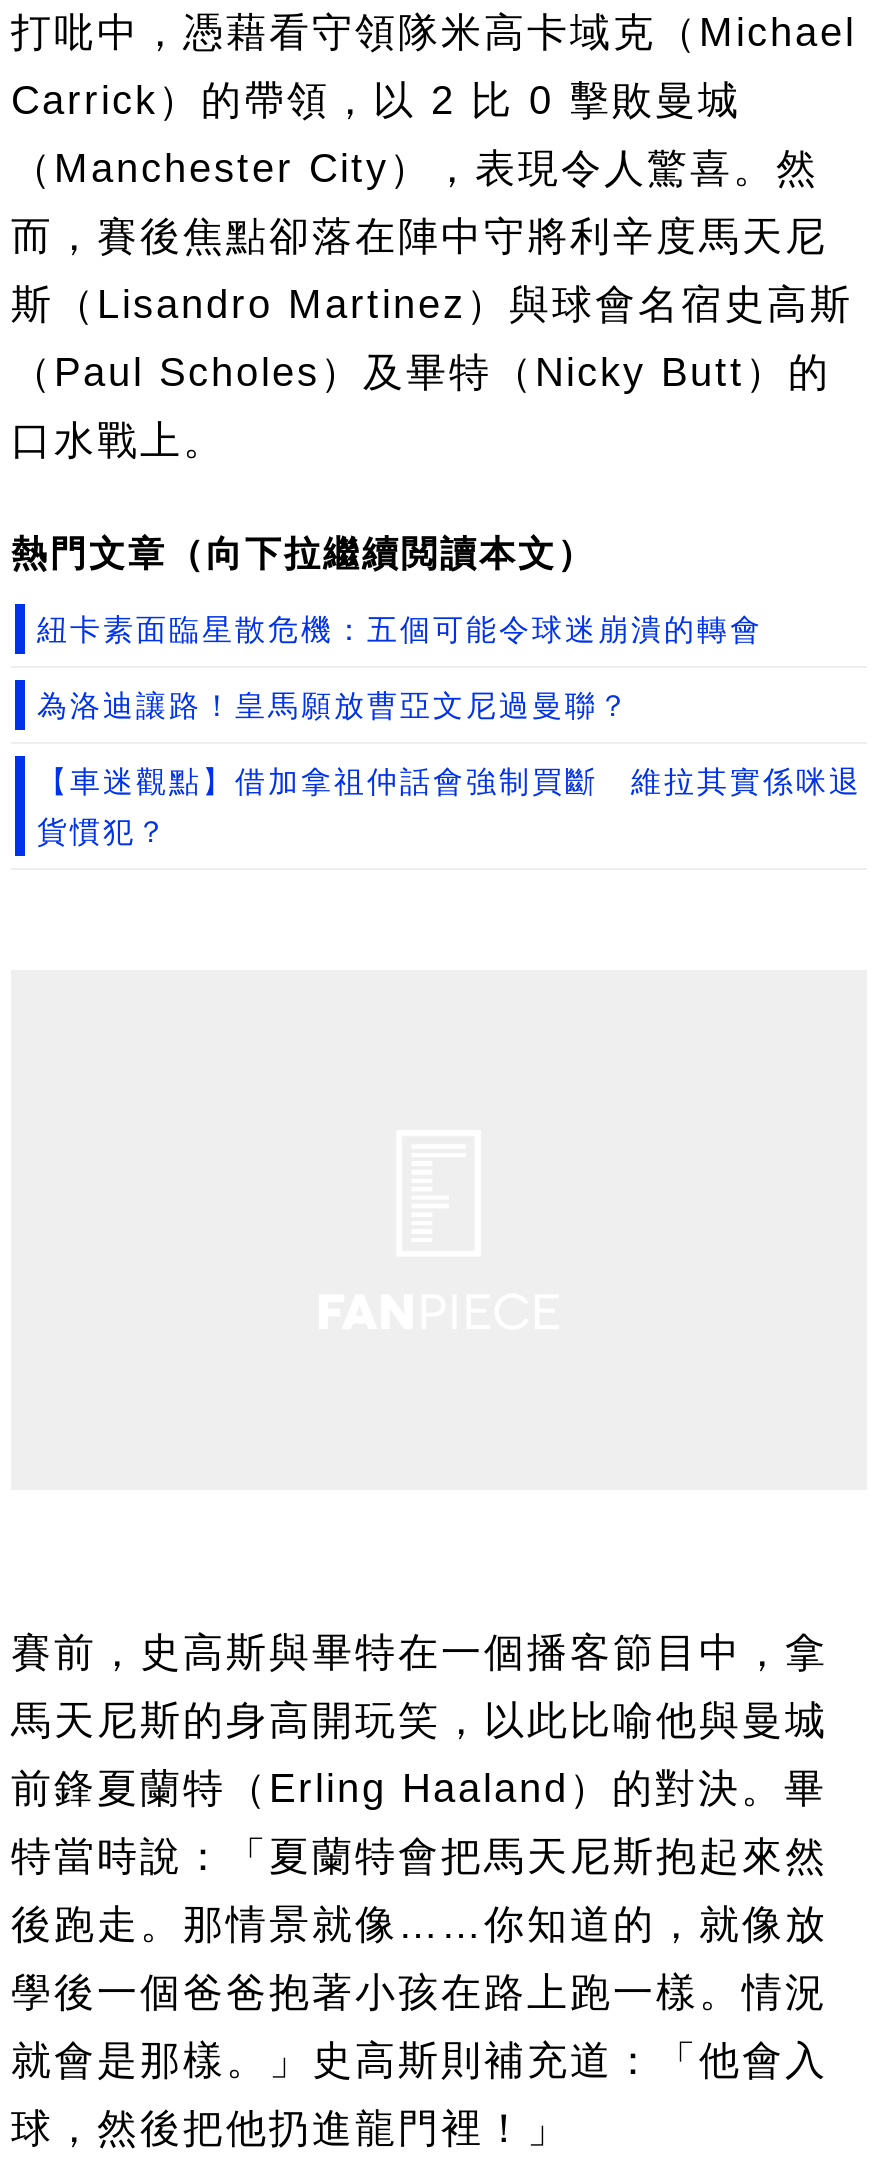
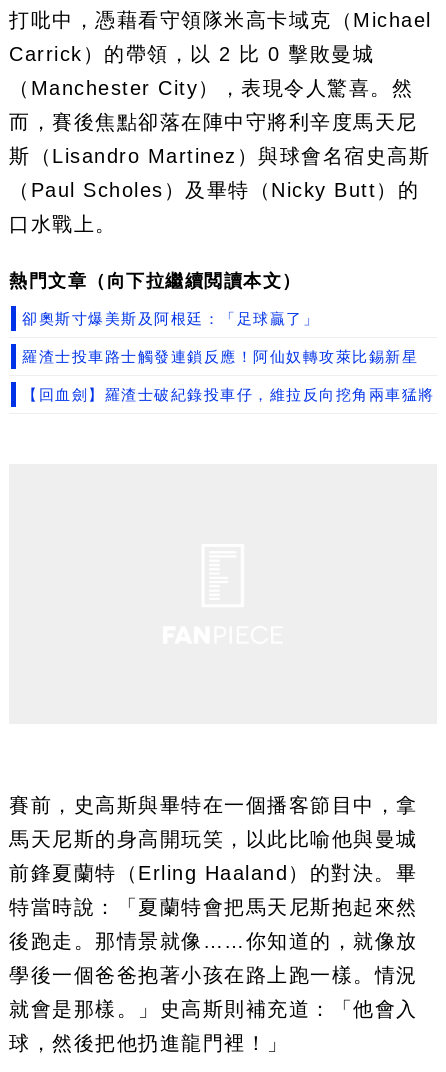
[37,612,862,848] 紐卡素面臨星散危機：五個可能令球迷崩潰的轉會 | 為洛迪讓路！皇馬願放曹亞文尼過曼聯？ | 【車迷觀點】借加拿祖仲話會強制買斷 維拉其實係咪退 | 貨慣犯？ -> [22,310,434,403] 卻奧斯寸爆美斯及阿根廷：「足球贏了」 | 羅渣士投車路士觸發連鎖反應！阿仙奴轉攻萊比錫新星 | 【回血劍】羅渣士破紀錄投車仔，維拉反向挖角兩車猛將

